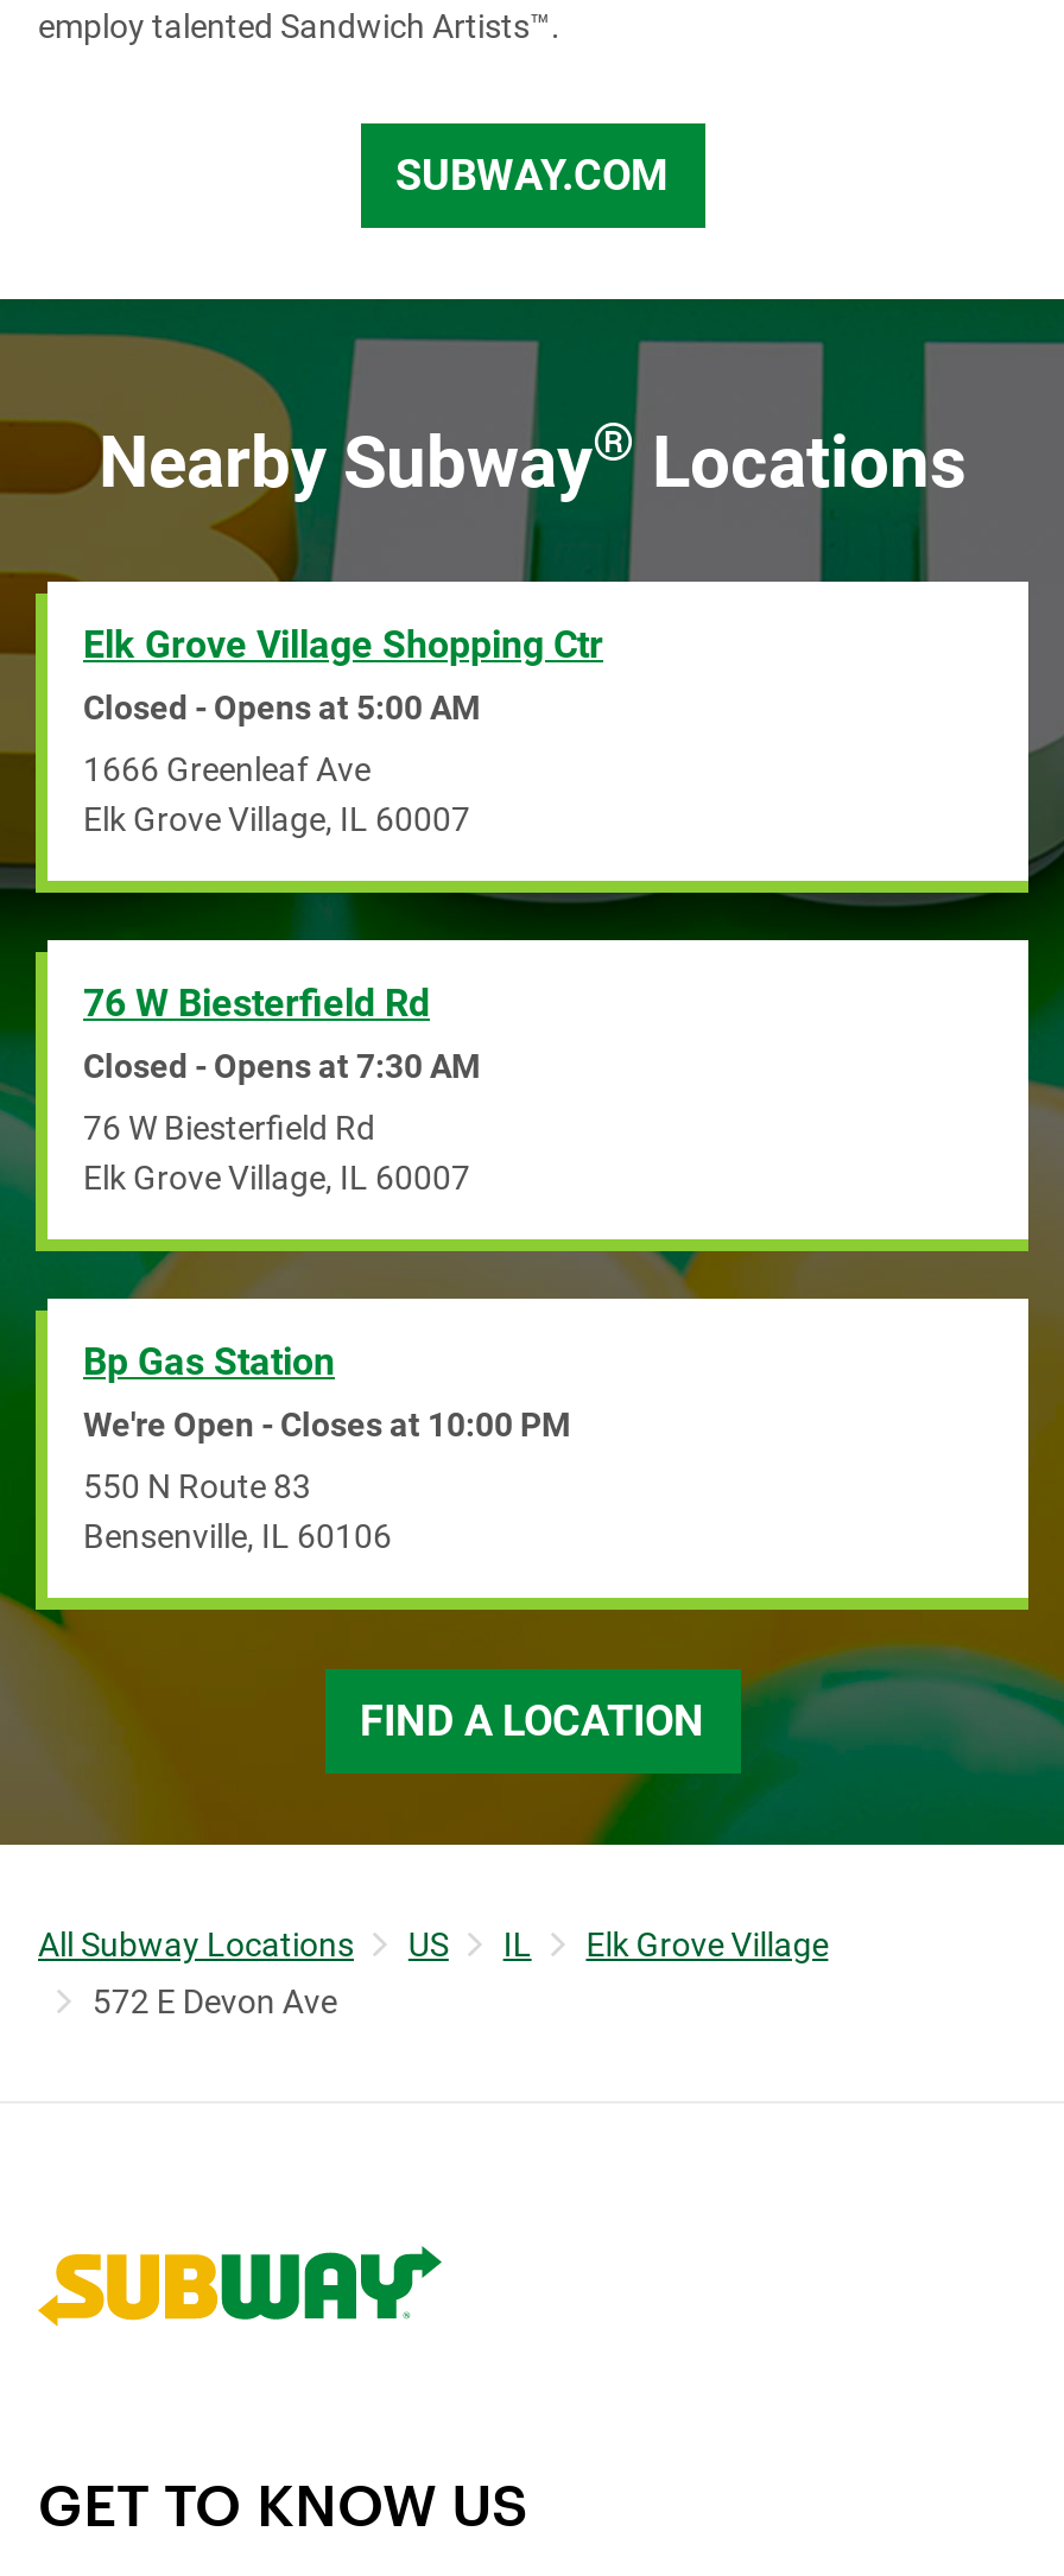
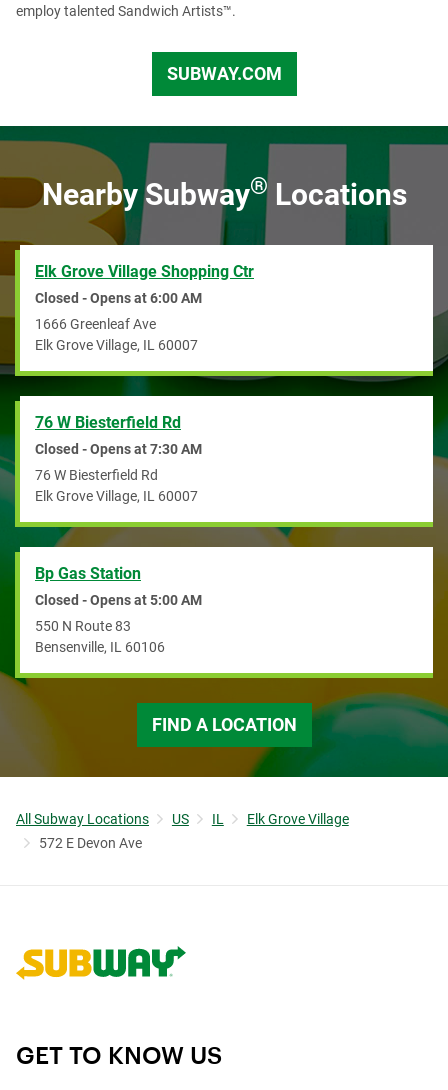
none -> [35,290,202,306] Closed - Opens at 6:00 AM
moved [83,689,480,727] -> [35,592,202,608]: Closed - Opens at 5:00 AM
[83,1406,570,1444] We're Open - Closes at 10:00 PM -> none

